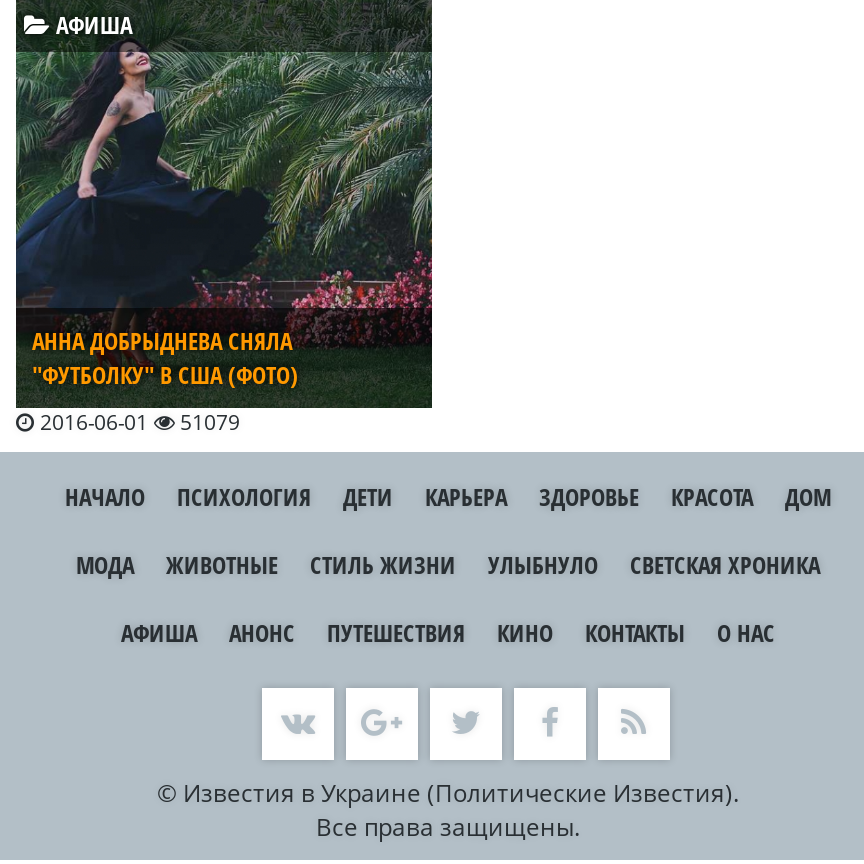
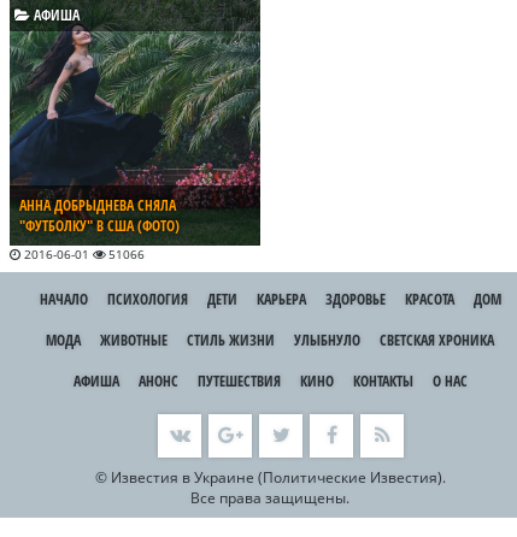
[34,409,240,437] 2016-06-01 51079 -> [20,246,145,263] 2016-06-01 51066

